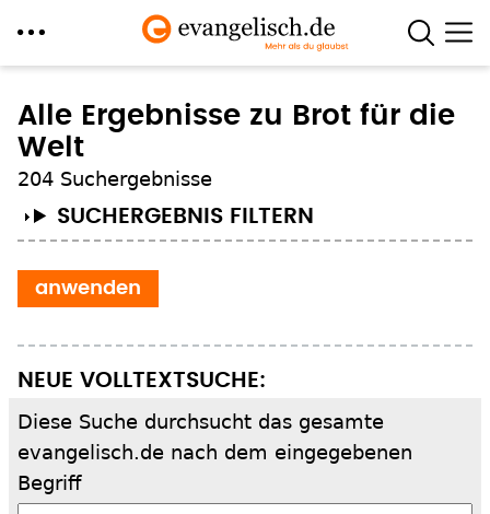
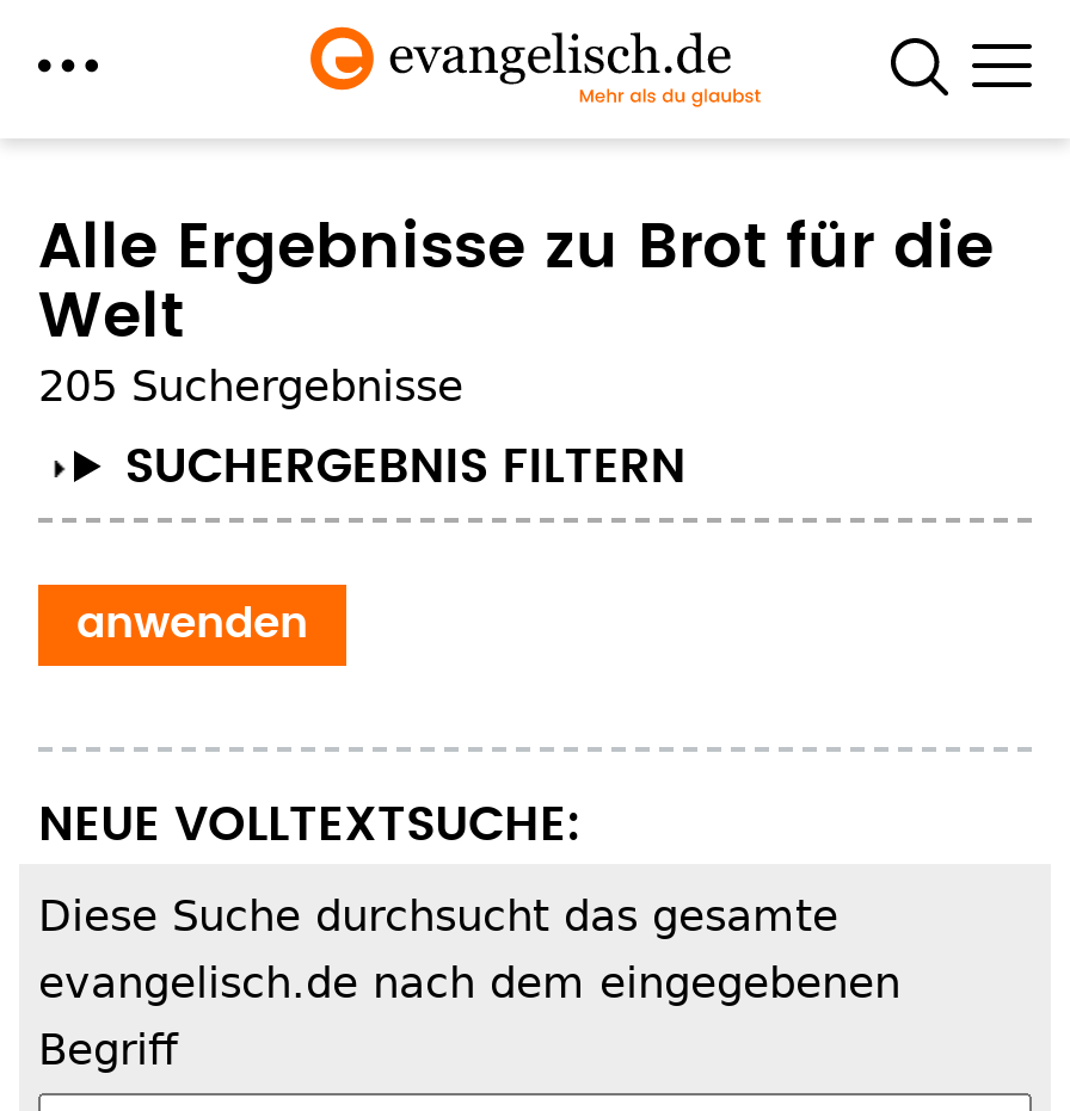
[17,167,212,190] 204 Suchergebnisse -> [38,360,463,411] 205 Suchergebnisse

